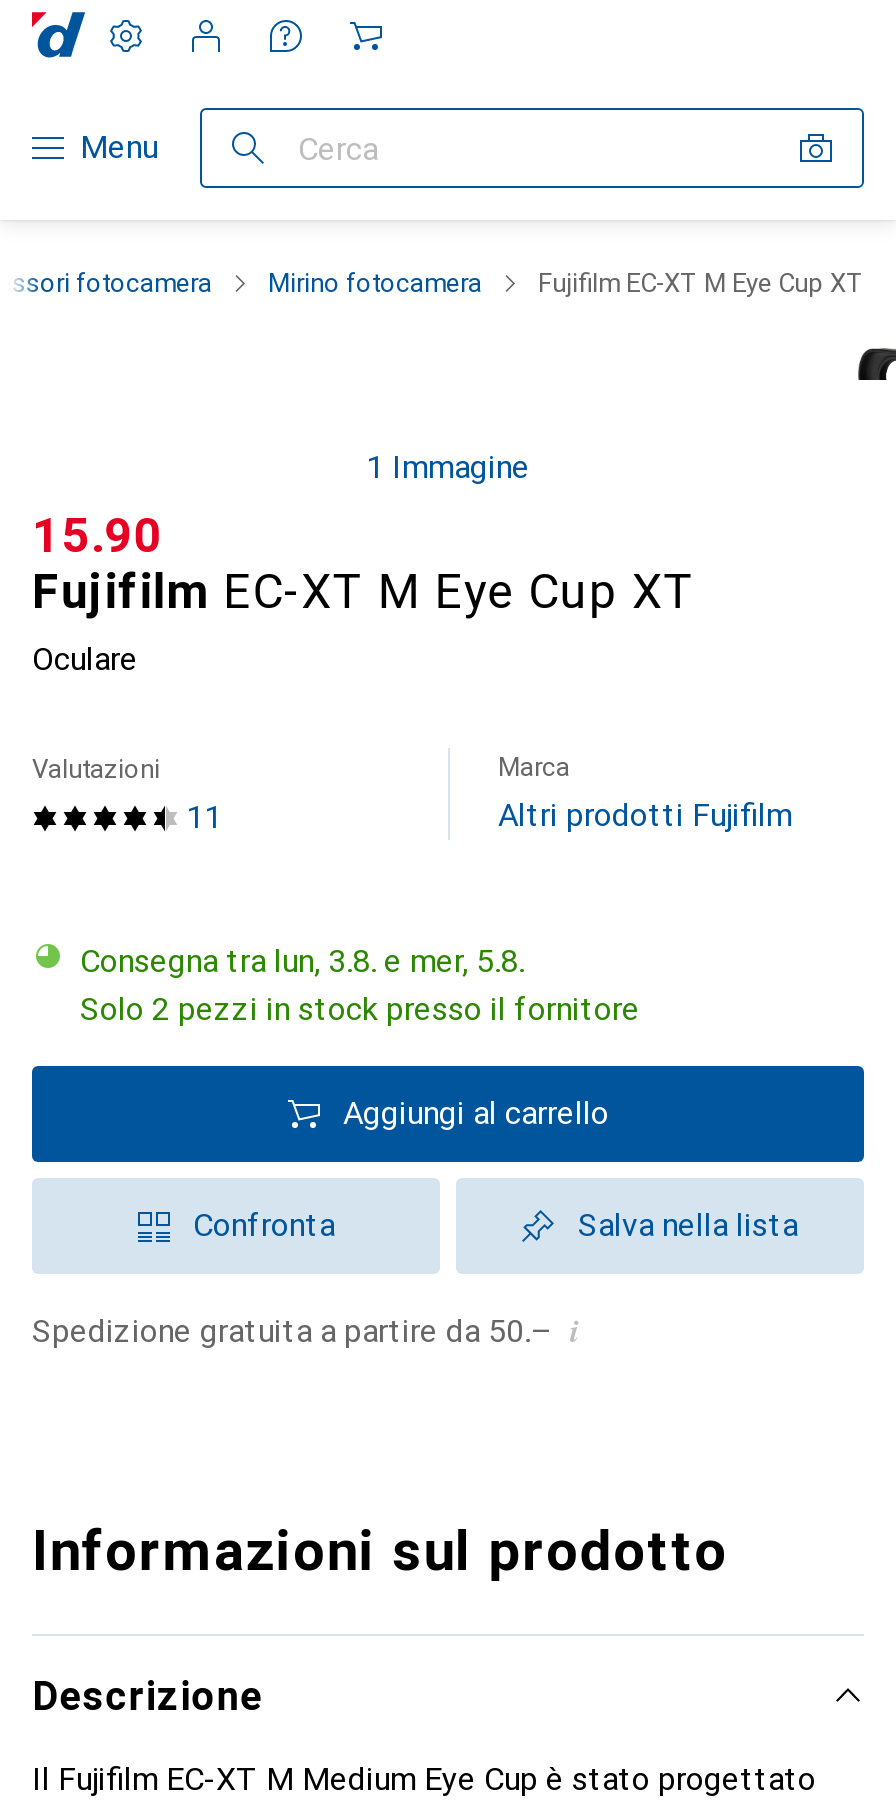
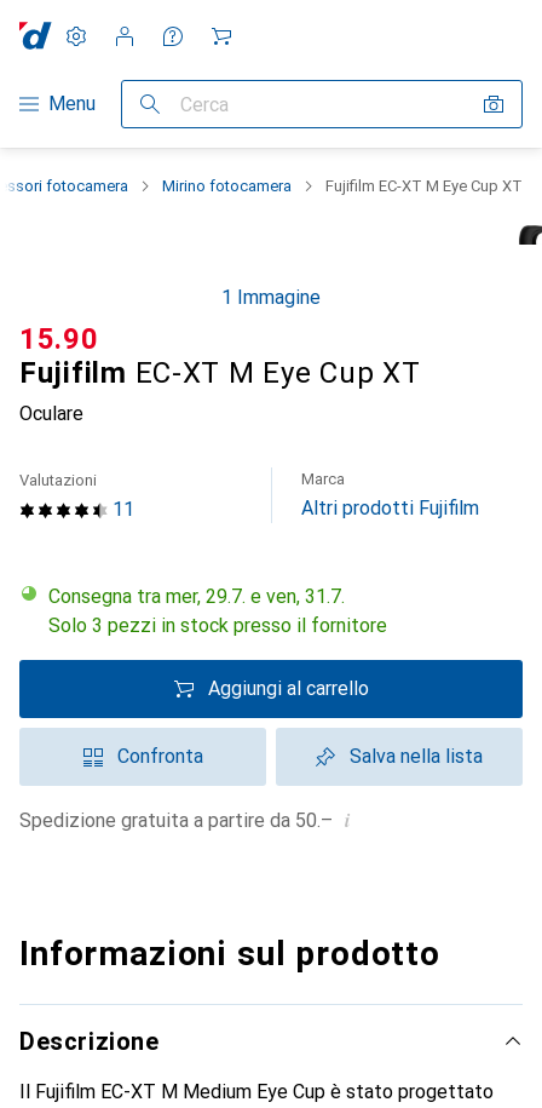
[100,942,524,980] Consegna tra lun, 3.8. e mer, 5.8. -> [60,585,345,608] Consegna tra mer, 29.7. e ven, 31.7.
[80,990,640,1028] Solo 2 pezzi in stock presso il fornitore -> [48,614,387,637] Solo 3 pezzi in stock presso il fornitore

